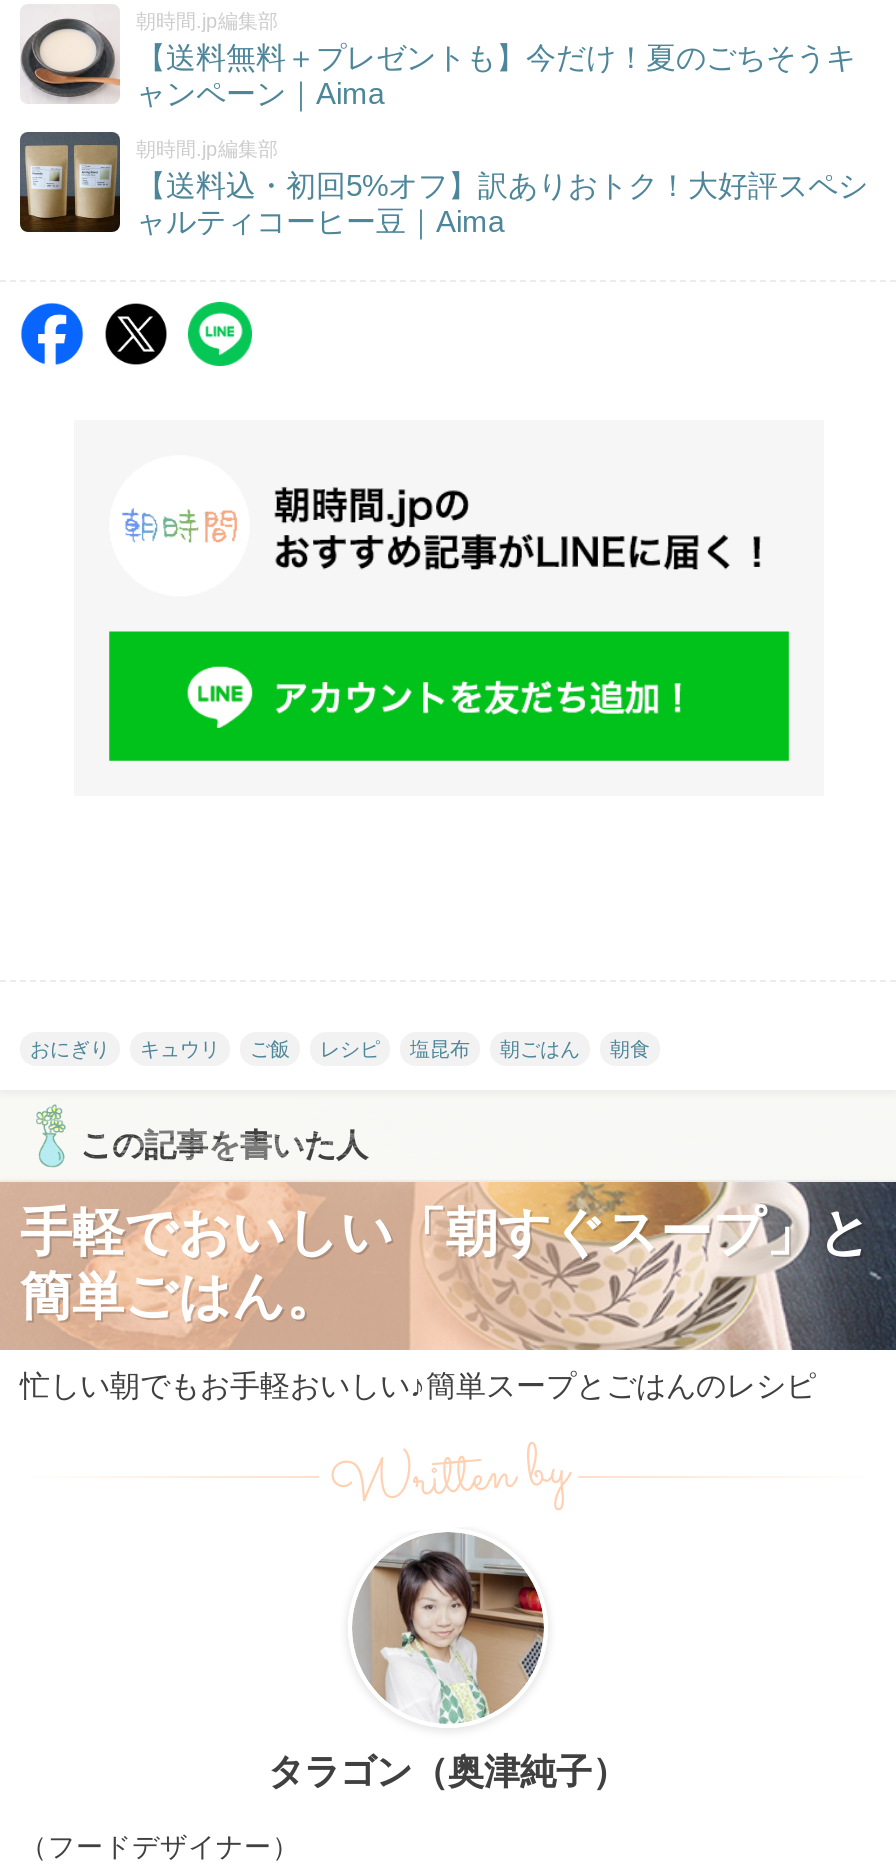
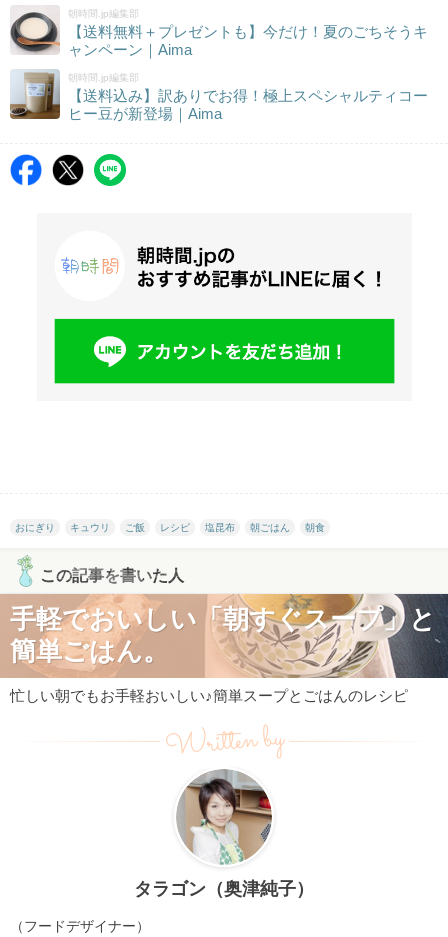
[18,130,868,238] [image] | 【送料込・初回5%オフ】訳ありおトク！大好評スペシ | ャルティコーヒー豆｜Aima -> [9,69,428,122] [image] | 【送料込み】訳ありでお得！極上スペシャルティコー | ヒー豆が新登場｜Aima

